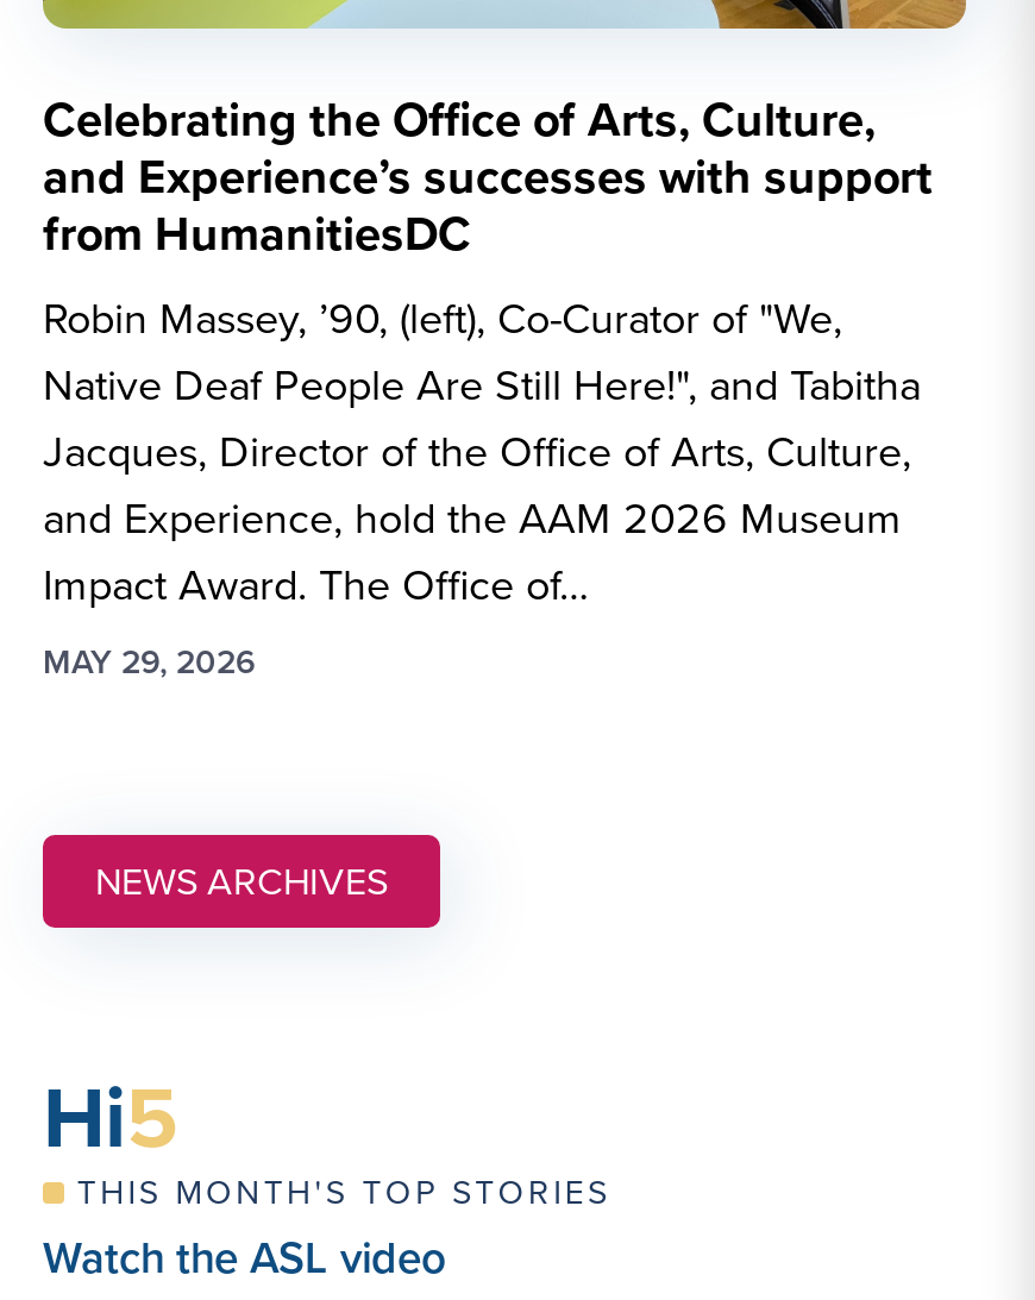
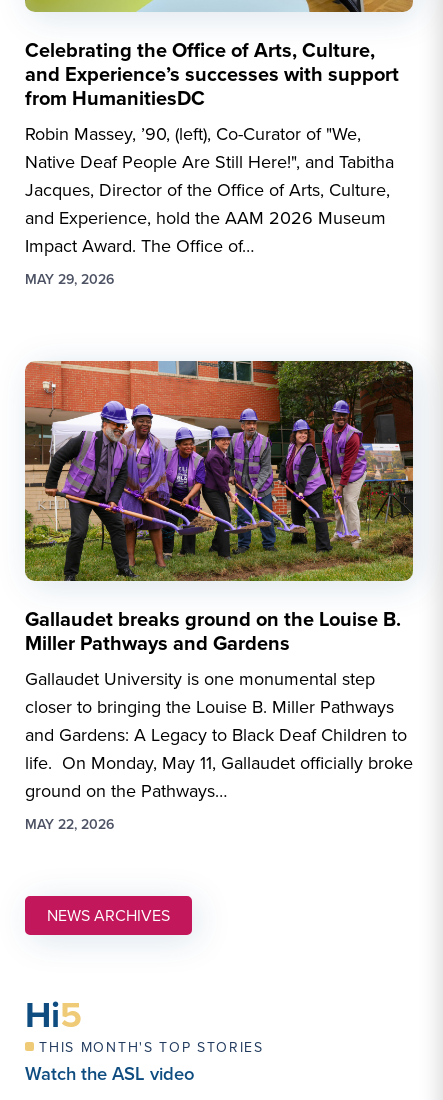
none -> [24,352,414,834] [image] | Gallaudet breaks ground on the Louise B. | Miller Pathways and Gardens | Gallaudet University is one monumental step | closer to bringing the Louise B. Miller Pathways | and Gardens: A Legacy to Black Deaf Children to | life. On Monday, May 11, Gallaudet officially broke | ground on the Pathways… | MAY 22, 2026

